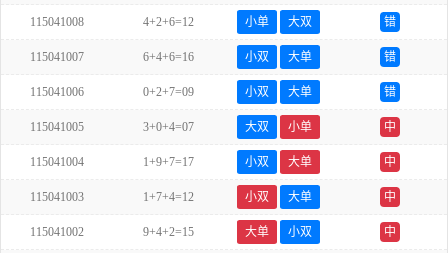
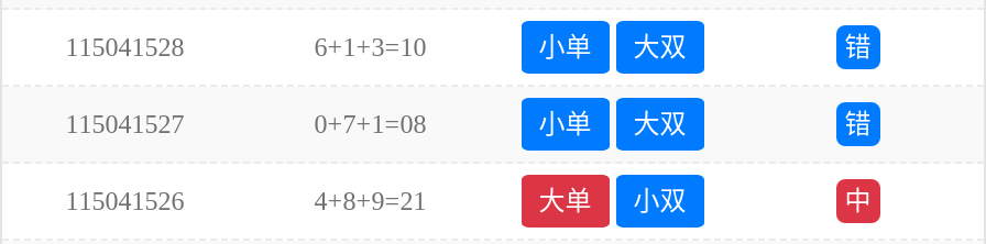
[30,15,84,29] 115041008 -> [66,32,184,63] 115041528
[143,15,194,29] 4+2+6=12 -> [314,32,427,63] 6+1+3=10
[30,50,84,64] 115041007 -> [66,109,184,140] 115041527
[143,50,194,64] 6+4+6=16 -> [314,109,427,140] 0+7+1=08
[245,50,269,64] 小双 -> [539,109,592,140] 小单
[288,50,312,64] 大单 -> [633,109,686,140] 大双
[30,85,396,239] 115041006 | 0+2+7=09 | 小双 | 大单 | 错 | 115041005 | 3+0+4=07 | 大双 | 小单 | 中 | 115041004 | 1+9+7=17 | 小双 | 大单 | 中 | 115041003 | 1+7+4=12 | 小双 | 大单 | 中 | 115041002 | 9+4+2=15 -> [66,186,427,217] 115041526 | 4+8+9=21

